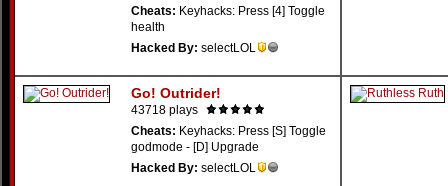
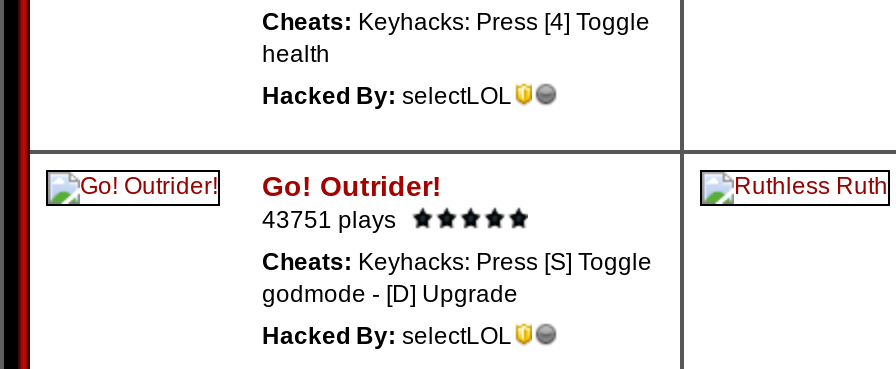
[131,103,204,117] 43718 plays -> [262,206,408,234] 43751 plays

